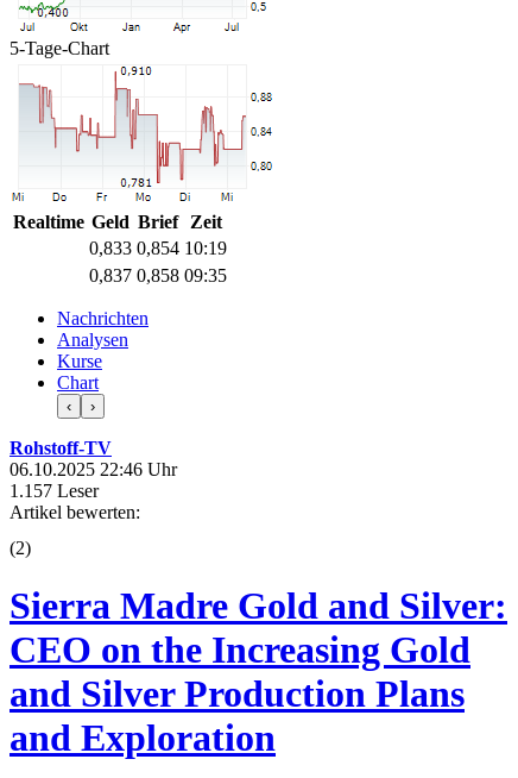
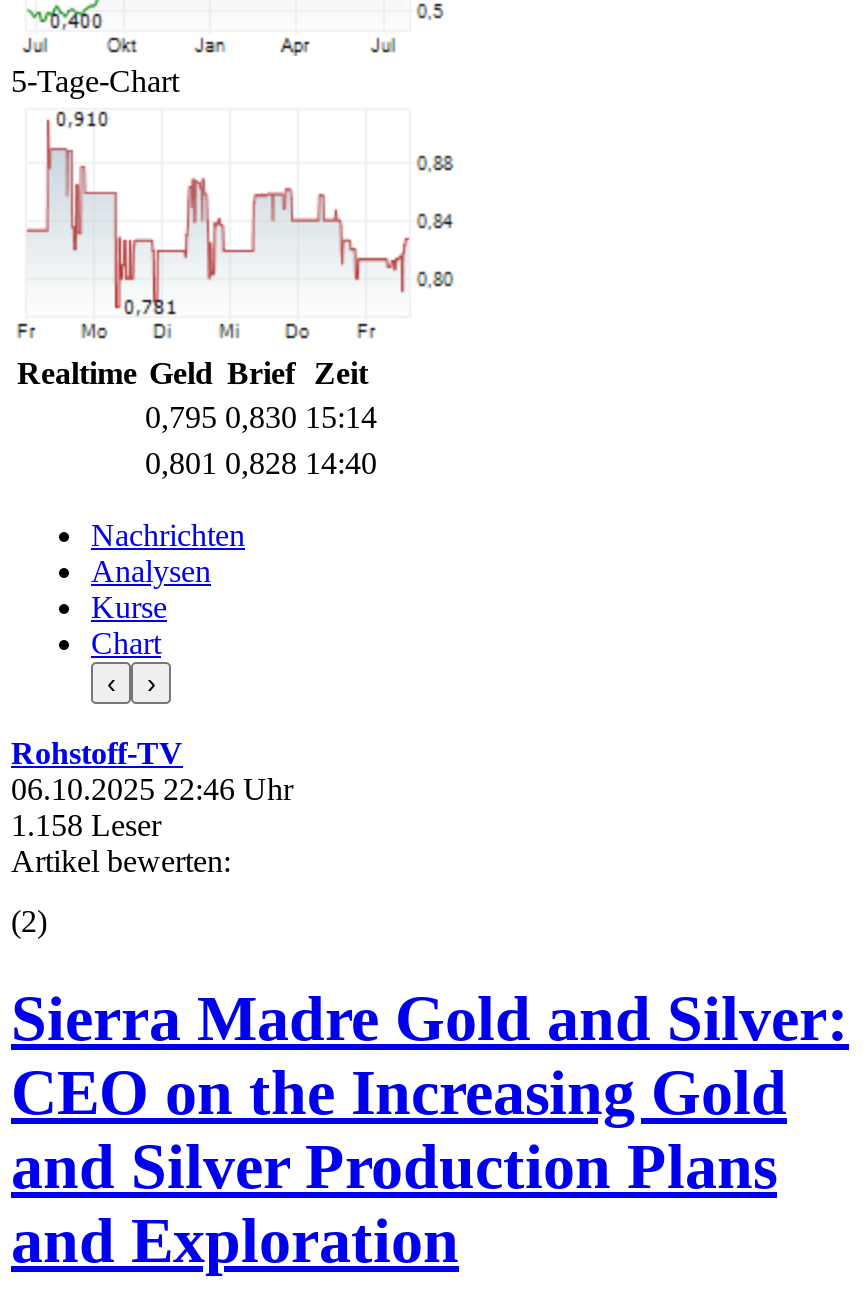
[15,65,246,258] [image] | 0,833 0,854 10:19 -> [21,110,409,434] [image] | 0,795 0,830 15:14
[89,265,227,285] 0,837 0,858 09:35 -> [145,446,377,480] 0,801 0,828 14:40
[10,480,99,501] 1.157 Leser -> [11,808,161,842] 1.158 Leser

